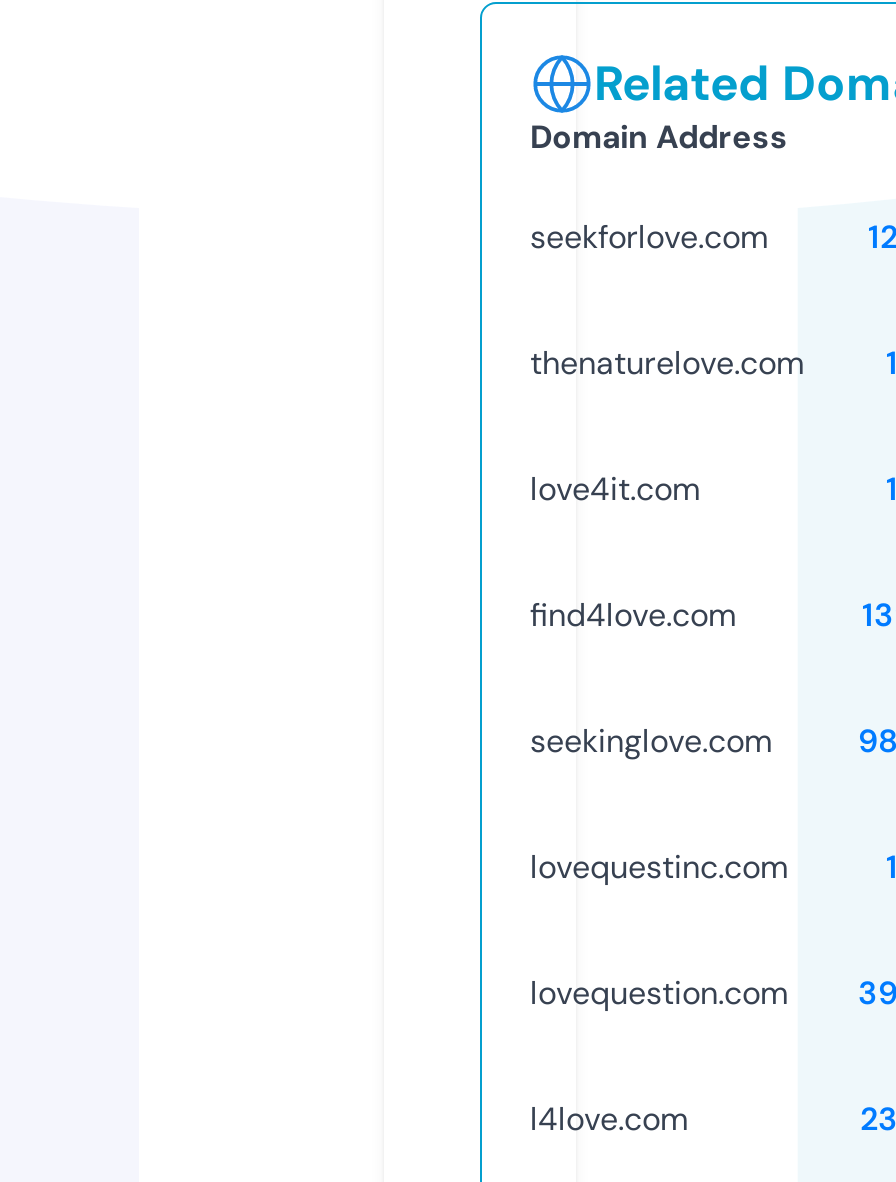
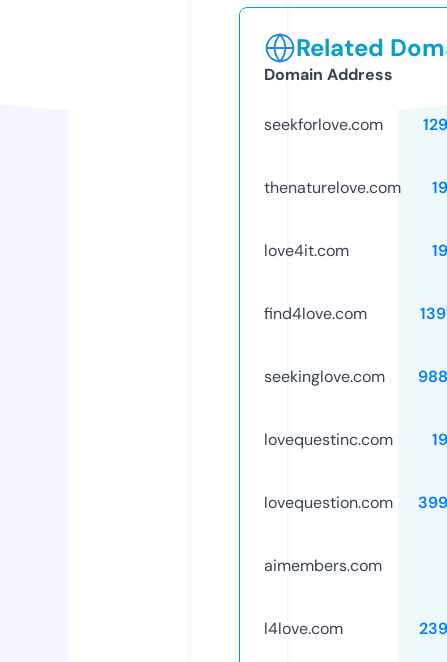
none -> [264,555,382,576] aimembers.com

